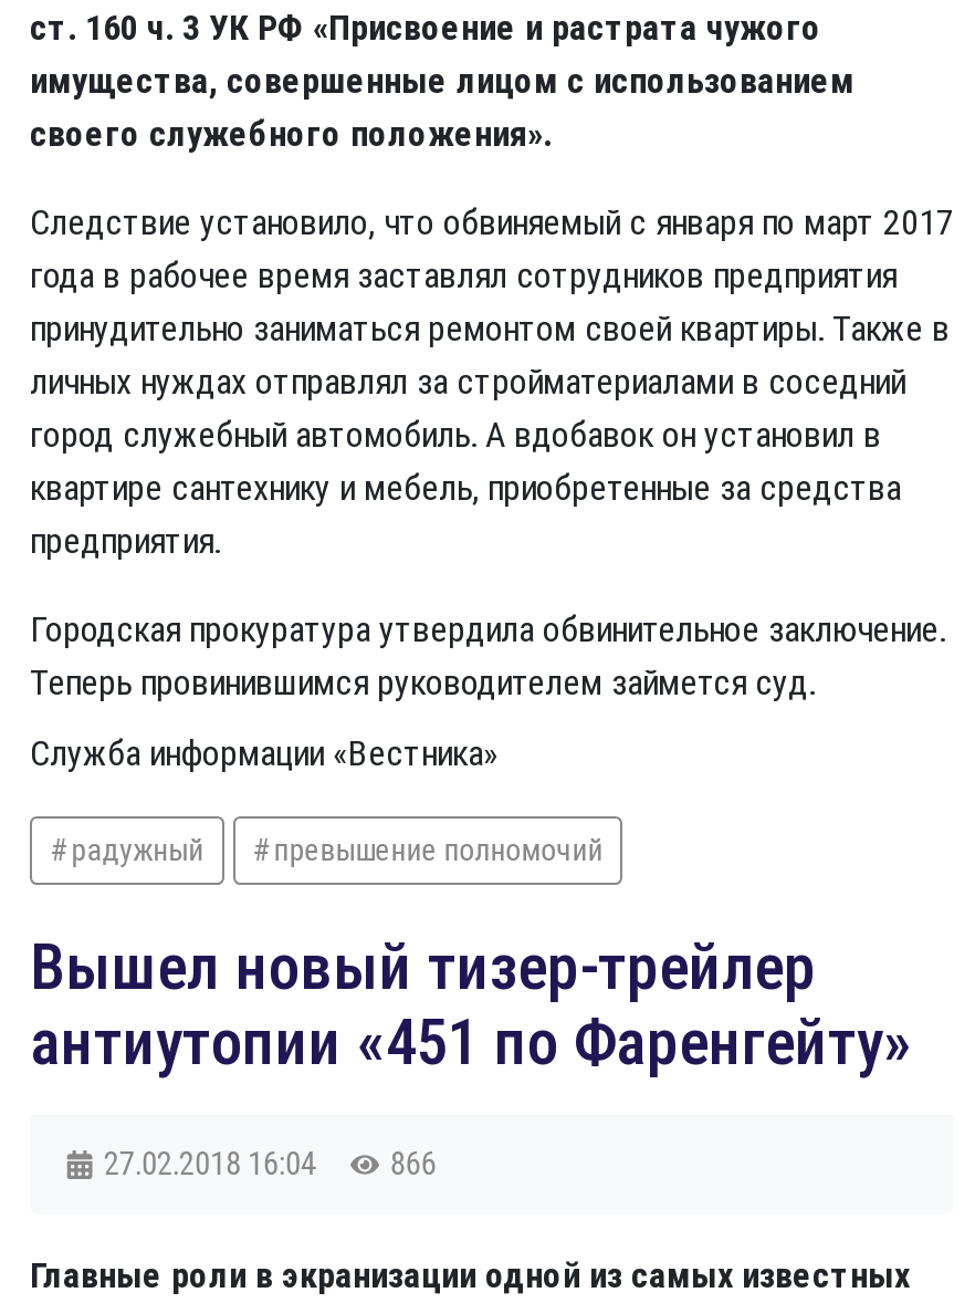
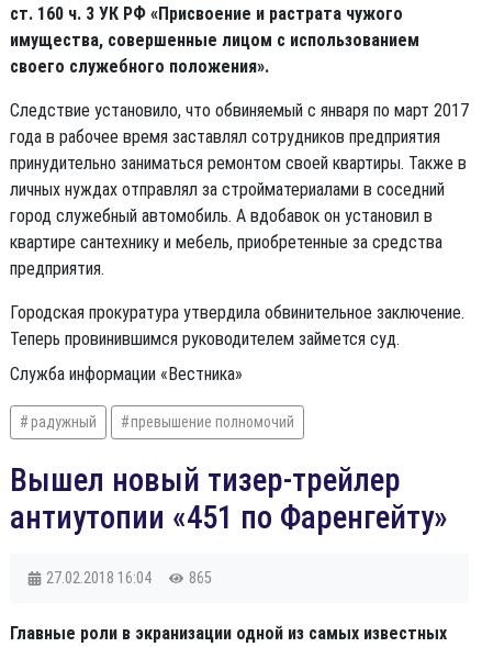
[104,1146,436,1184] 27.02.2018 16:04 866 -> [47,569,212,588] 27.02.2018 16:04 865

